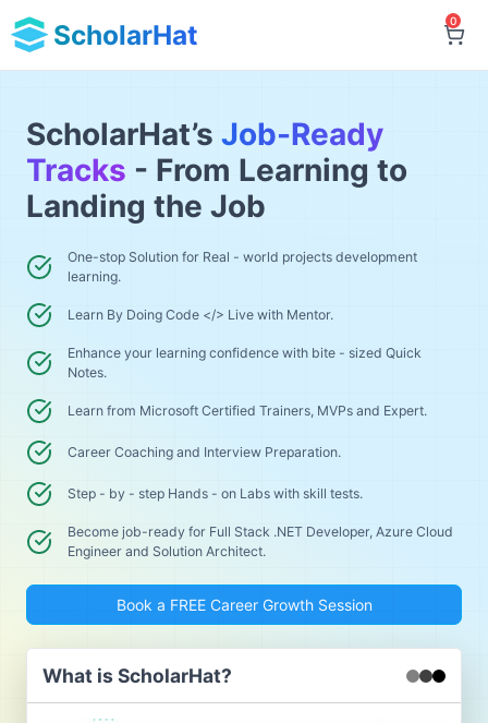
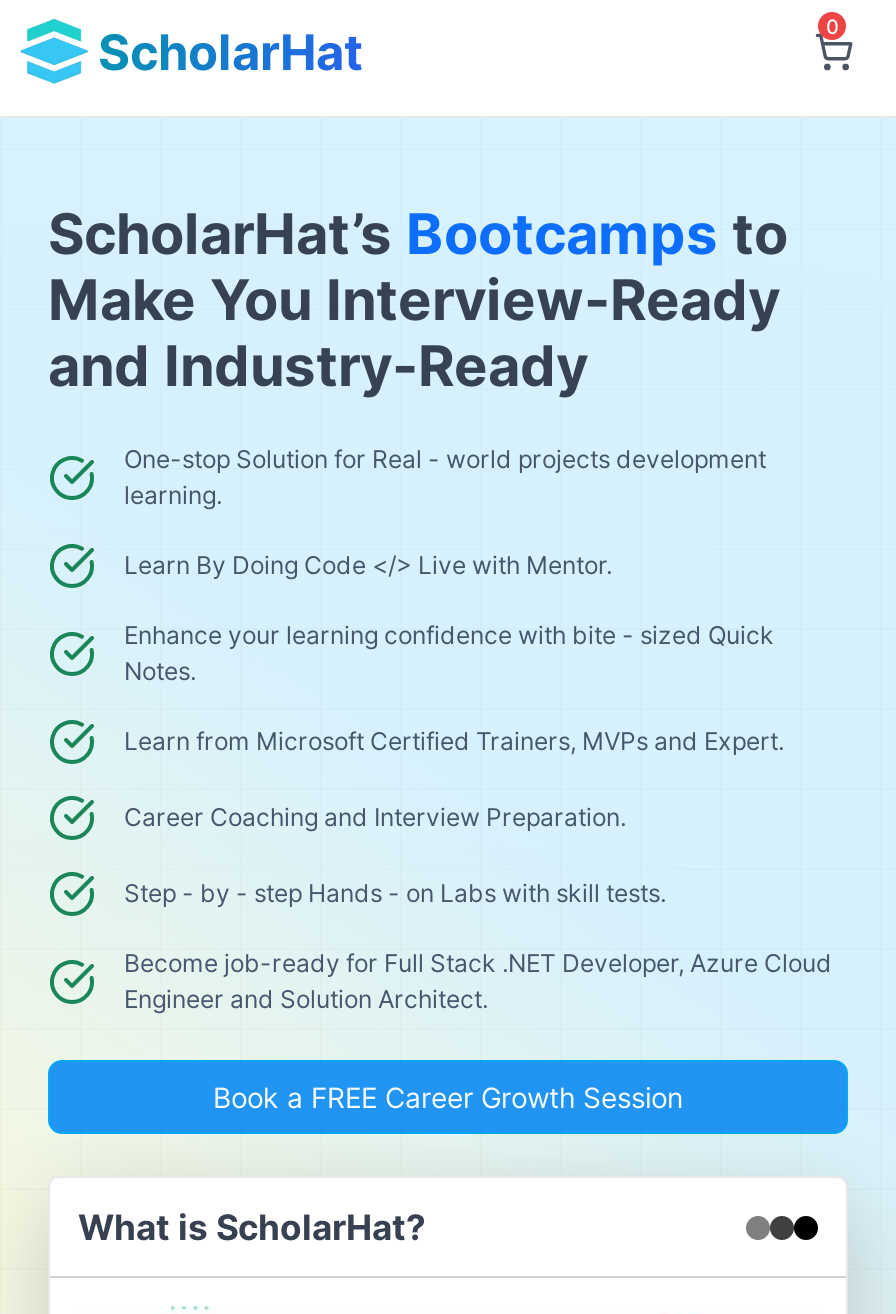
[26,116,407,225] ScholarHat’s Job-Ready | Tracks - From Learning to | Landing the Job -> [48,200,788,400] ScholarHat’s Bootcamps to | Make You Interview-Ready | and Industry-Ready

